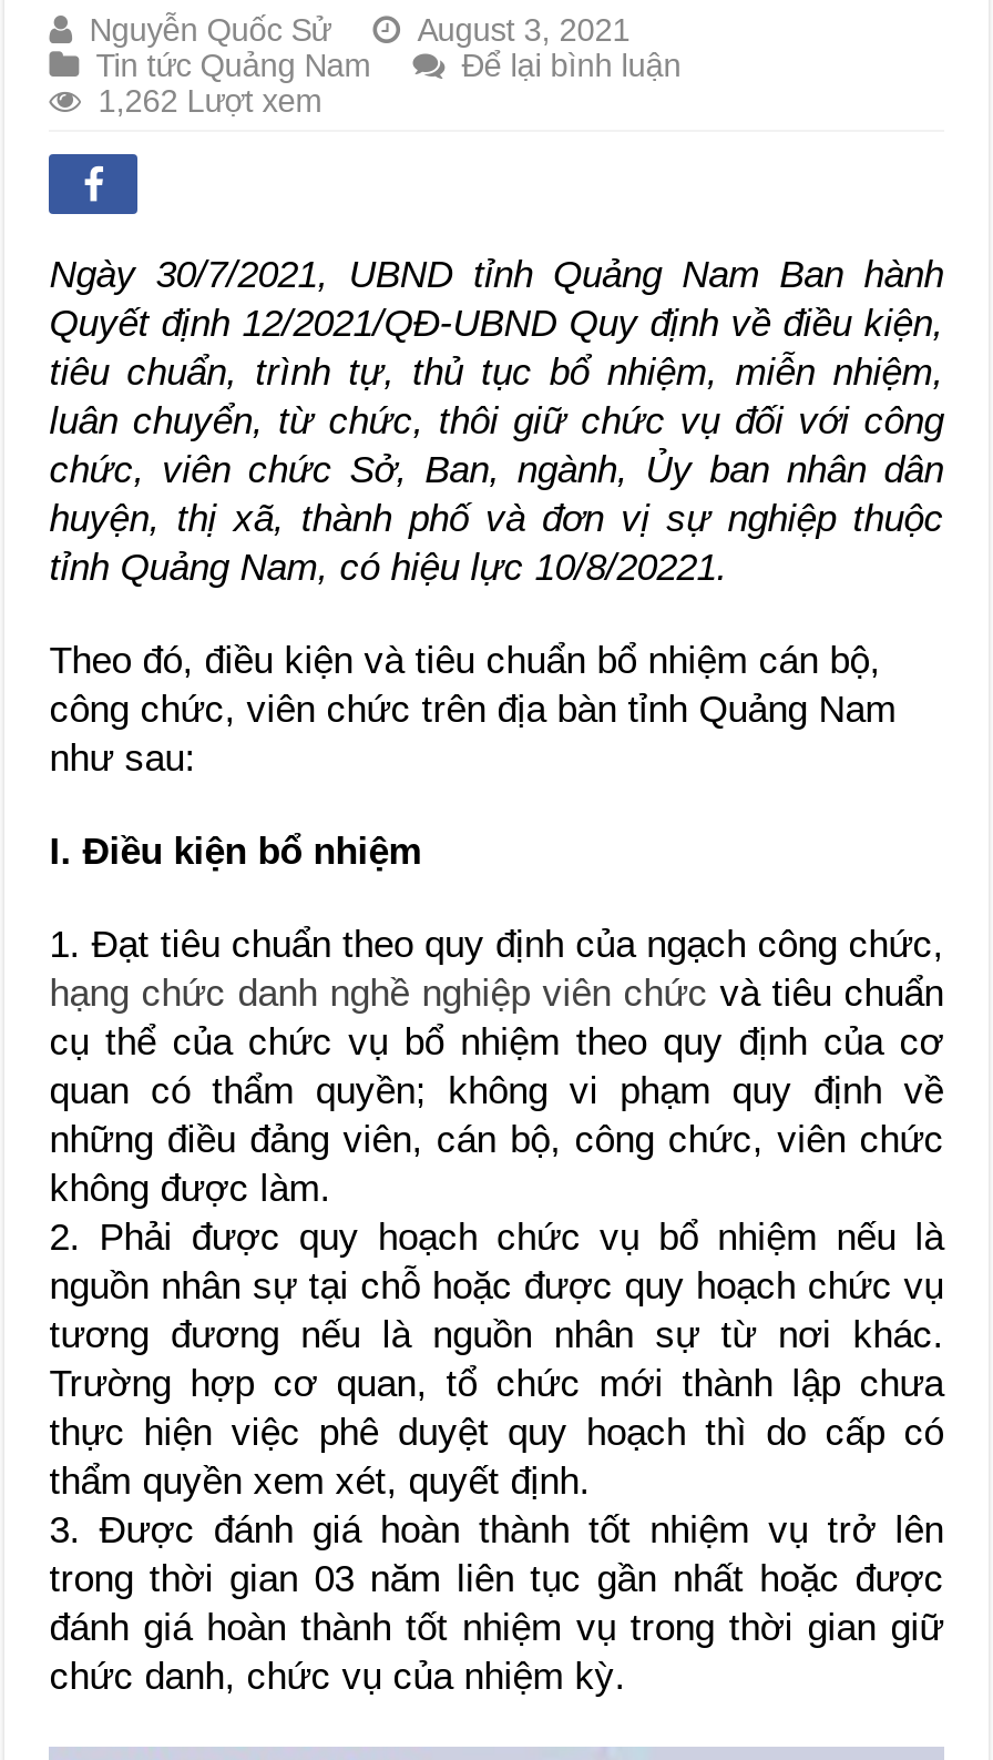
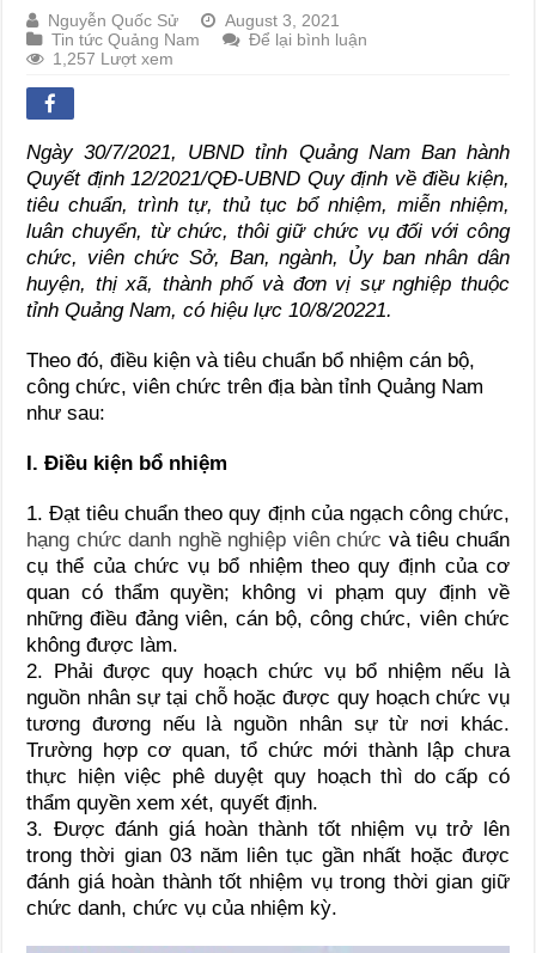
[98,83,322,118] 1,262 Lượt xem -> [53,49,174,68] 1,257 Lượt xem

